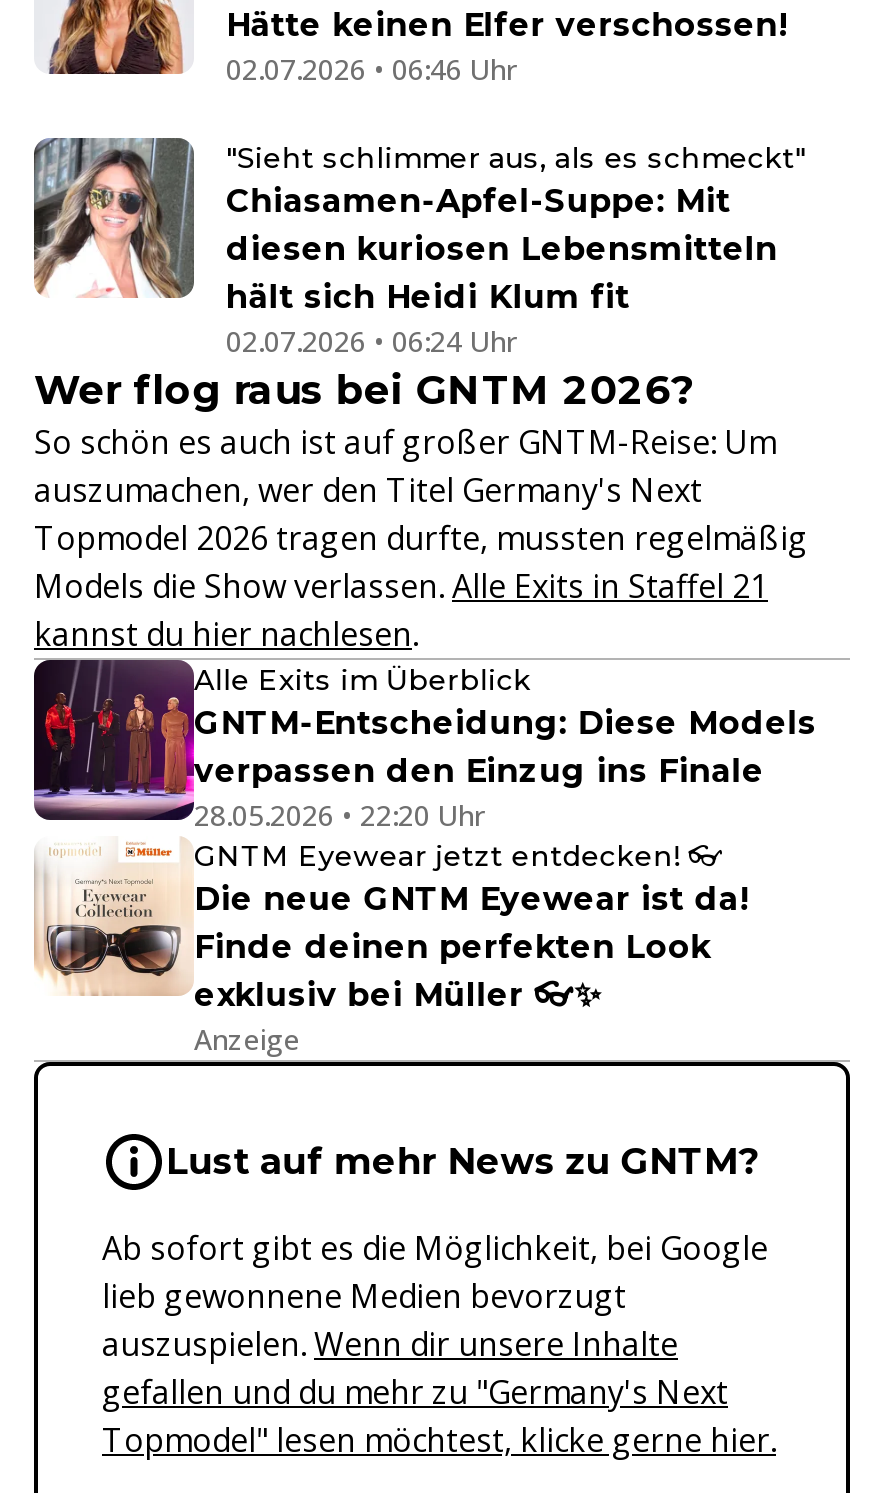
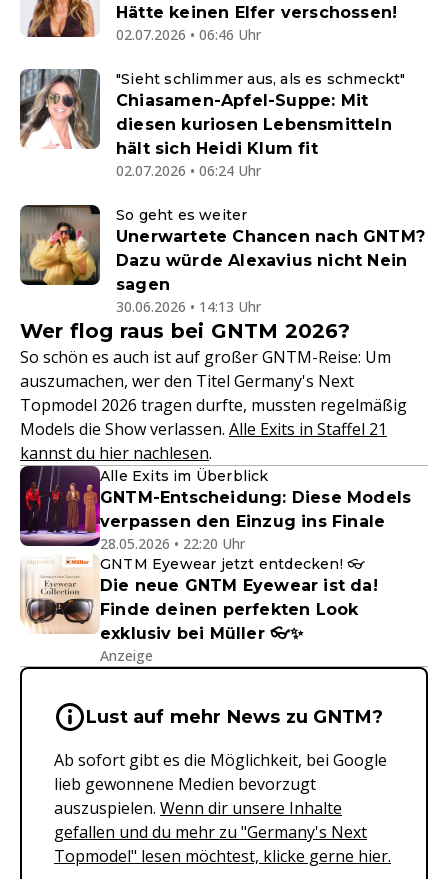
none -> [20,204,425,316] [image] | So geht es weiter | Unerwartete Chancen nach GNTM? | Dazu würde Alexavius nicht Nein | sagen | 30.06.2026 • 14:13 Uhr

